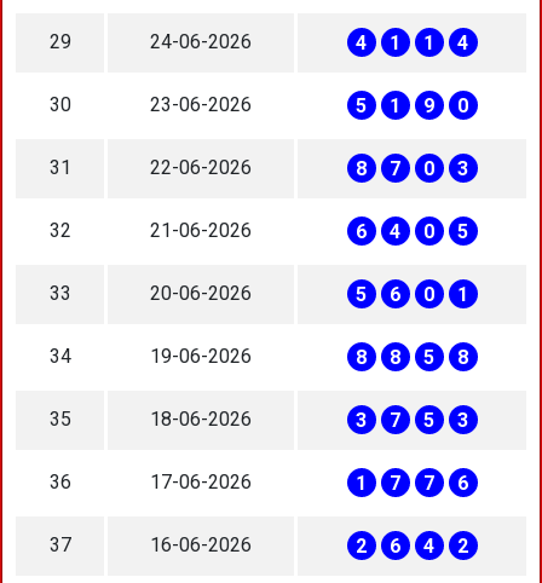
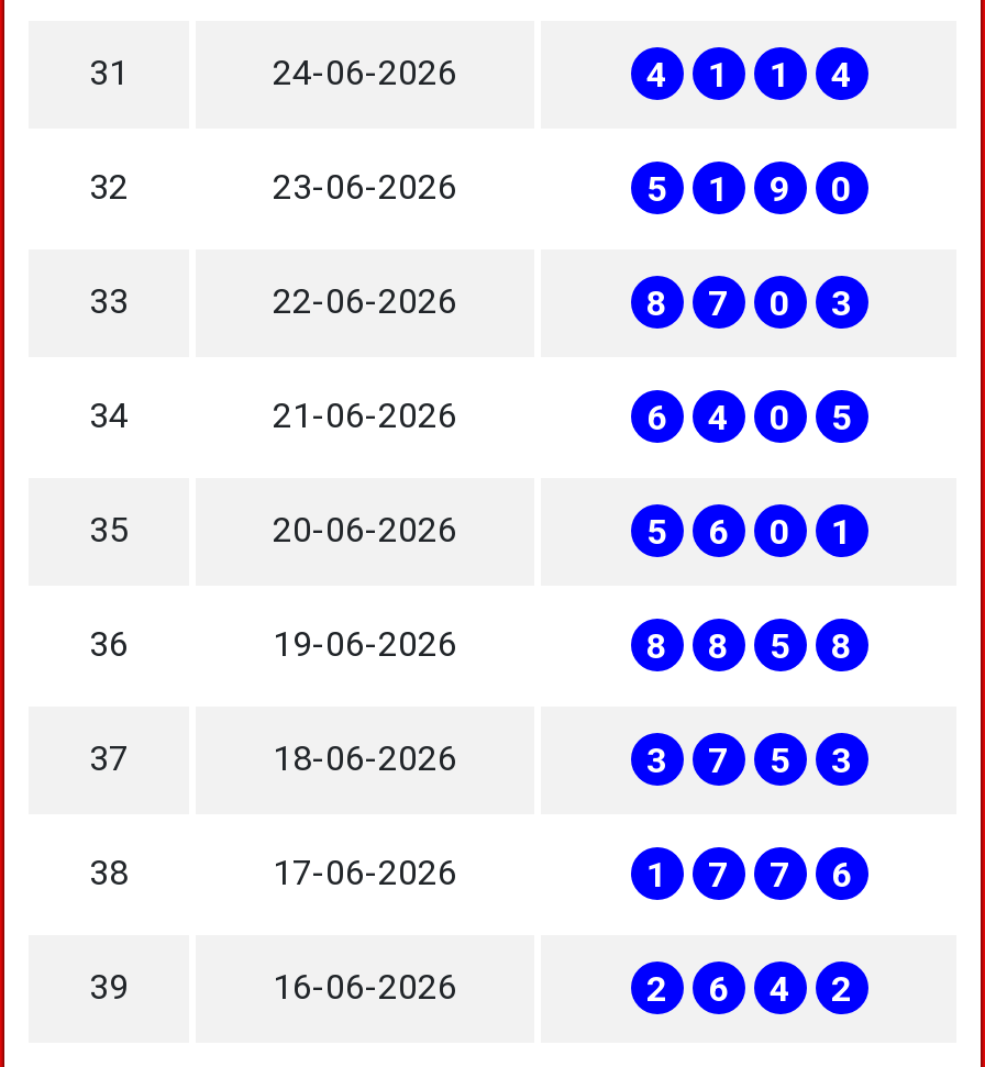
[49,30,71,53] 29 -> [89,52,129,93] 31
[49,93,71,116] 30 -> [89,166,129,208] 32
[49,156,71,179] 31 -> [89,280,129,322] 33
[49,219,71,242] 32 -> [89,394,129,436] 34
[49,282,71,305] 33 -> [89,509,129,551] 35
[49,345,71,368] 34 -> [89,623,129,665] 36
[49,408,71,431] 35 -> [89,737,129,779] 37
[49,471,71,493] 36 -> [89,852,129,893] 38
[49,533,71,556] 37 -> [89,966,129,1008] 39

